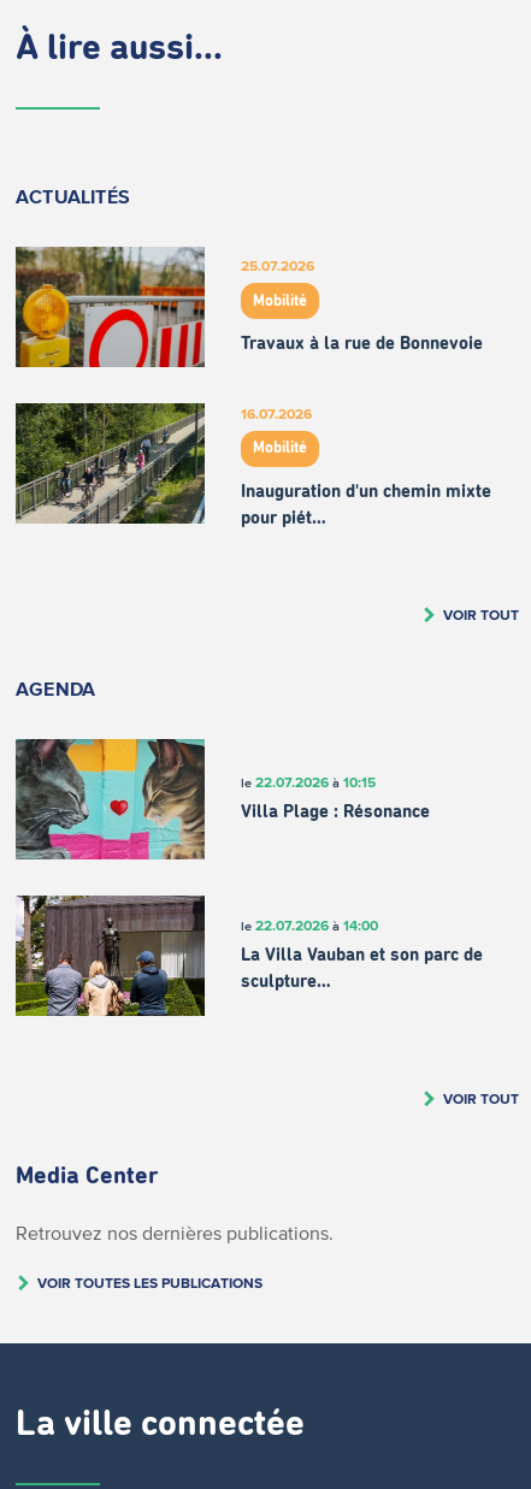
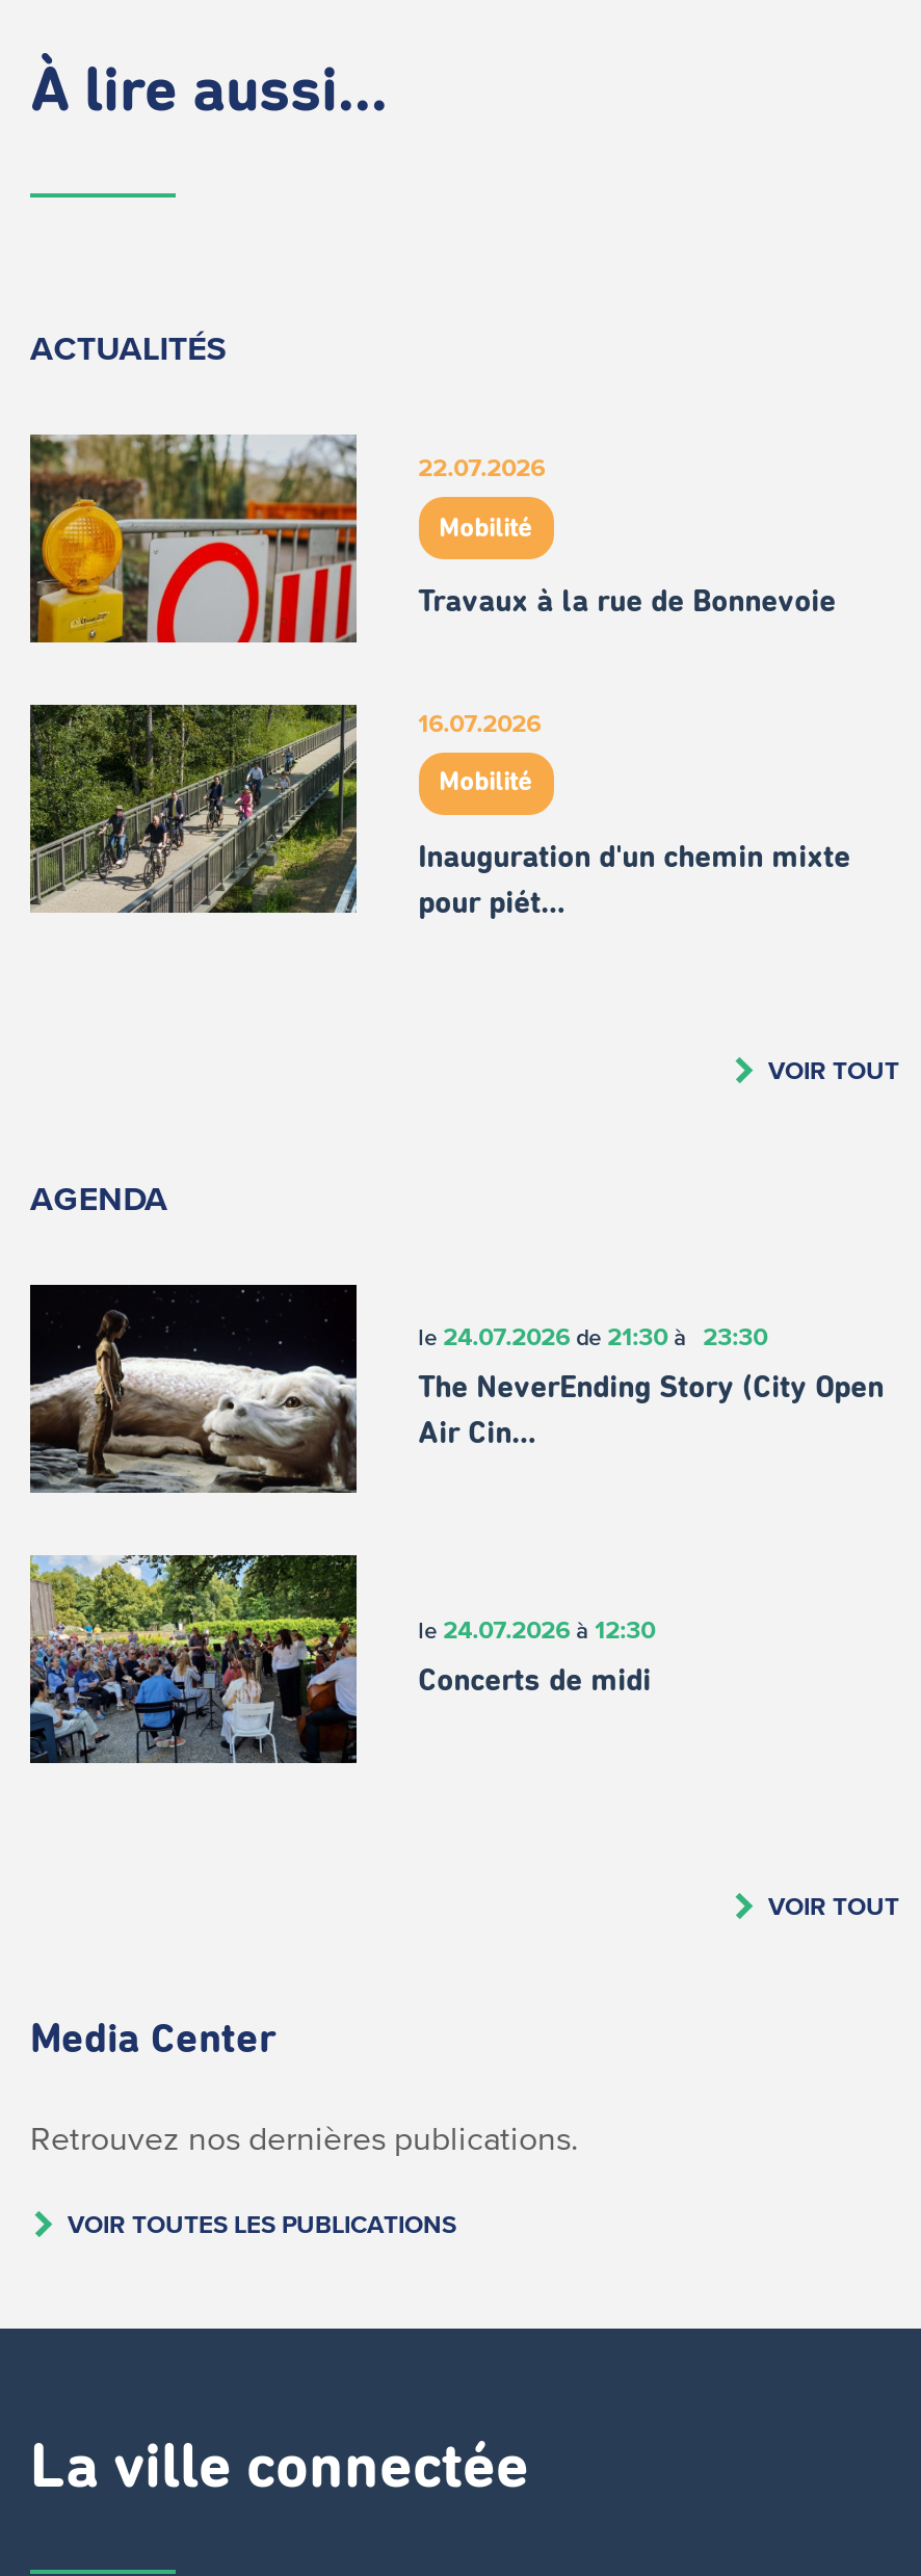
[240,258,314,274] 25.07.2026 -> [418,454,545,481] 22.07.2026
[14,738,375,861] [image] | le 22.07.2026 à 10:15 -> [28,1283,768,1495] [image] | le 24.07.2026 de 21:30 à 23:30
[240,803,429,821] Villa Plage : Résonance -> [418,1373,884,1404] The NeverEnding Story (City Open
[14,894,482,1017] [image] | La Villa Vauban et son parc de -> [28,1553,655,1765] [image] | le 24.07.2026 à 12:30
[240,918,378,933] le 22.07.2026 à 14:00 -> [418,1419,537,1450] Air Cin…
[240,973,331,991] sculpture… -> [418,1666,651,1697] Concerts de midi

